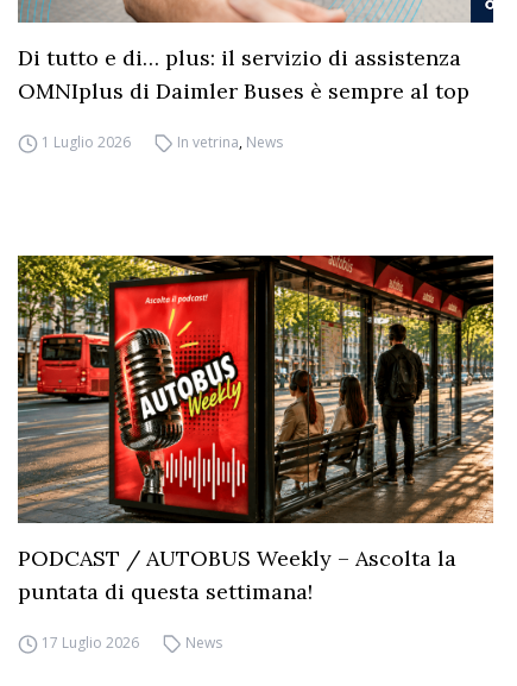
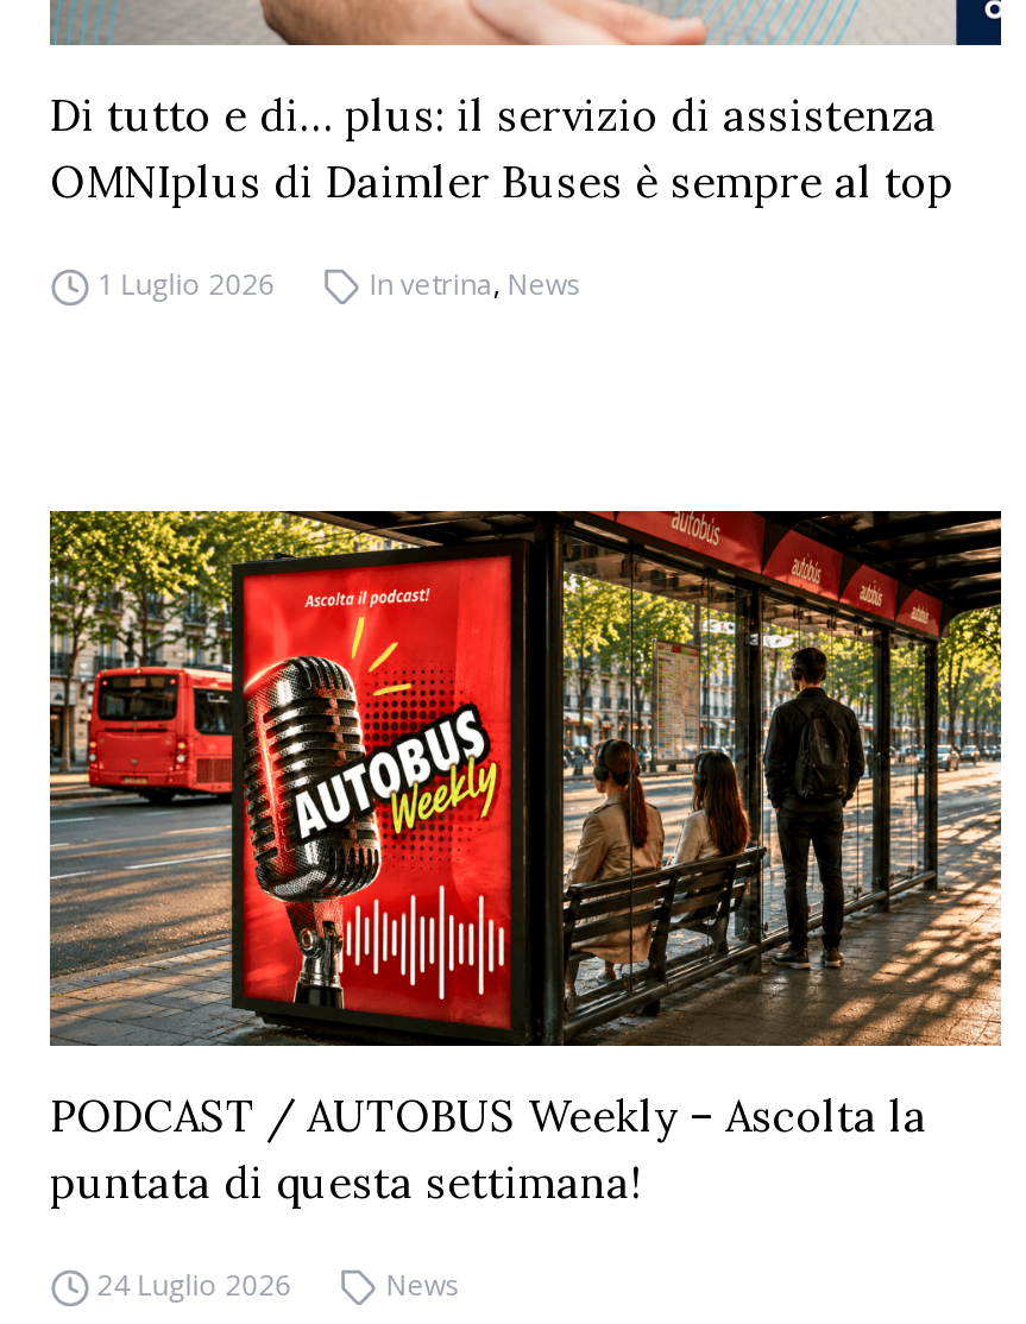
[41,633,139,653] 17 Luglio 2026 -> [97,1266,292,1306] 24 Luglio 2026

